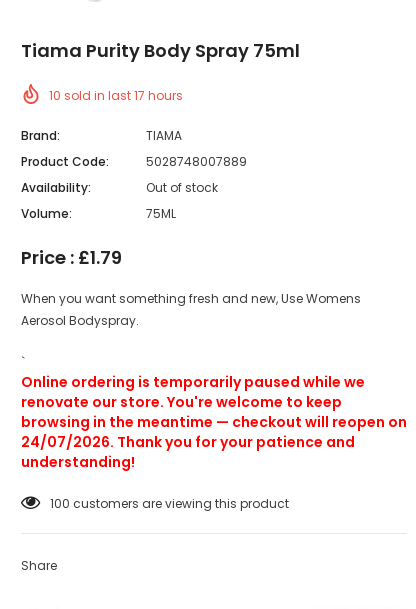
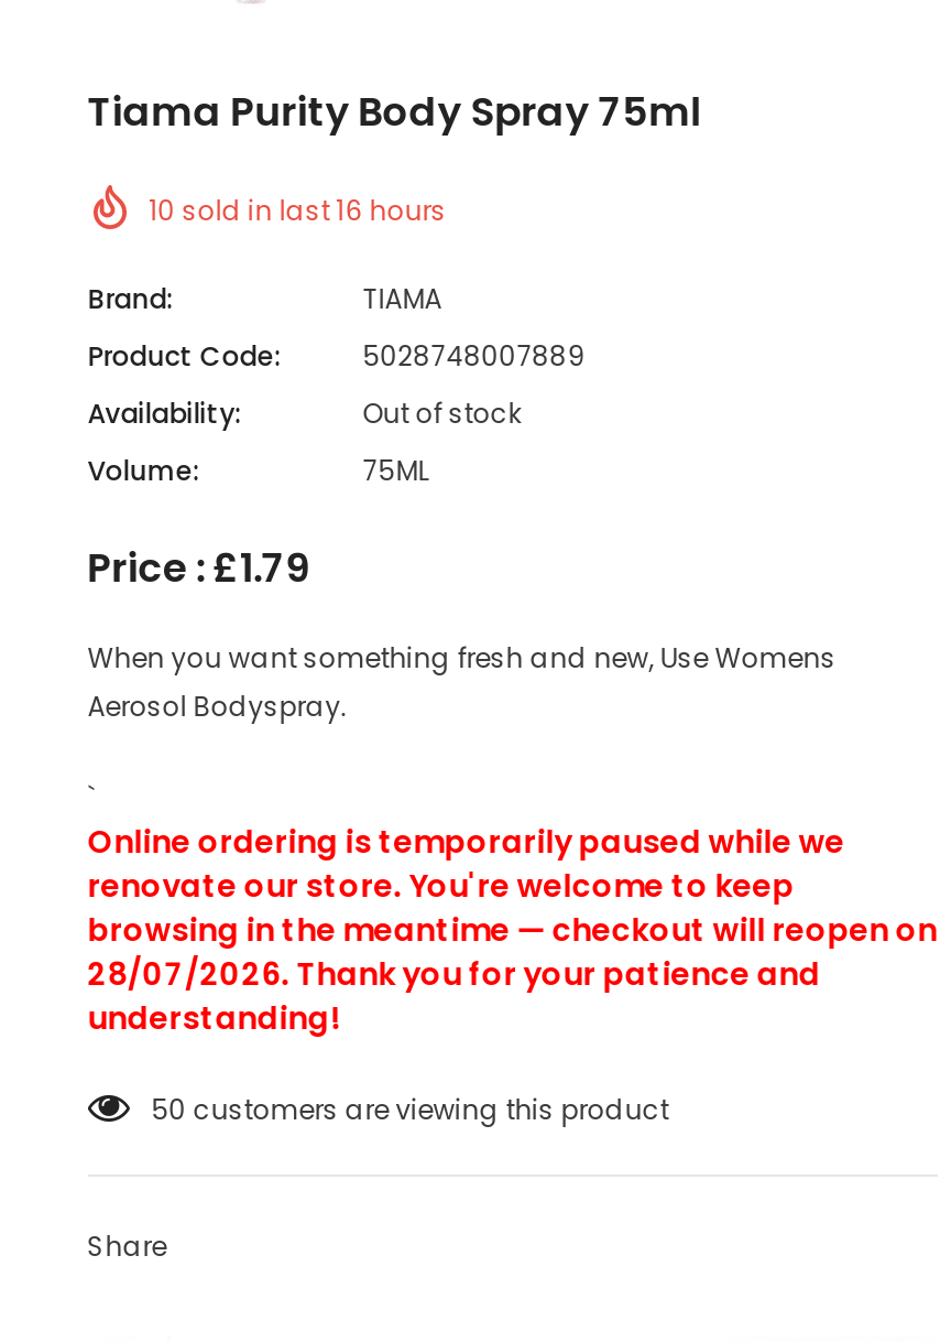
[49,87,183,104] 10 sold in last 17 hours -> [149,191,446,229] 10 sold in last 16 hours
[21,432,355,452] 24/07/2026. Thank you for your patience and -> [87,951,820,995] 28/07/2026. Thank you for your patience and
[50,495,289,512] 100 customers are viewing this product -> [151,1090,669,1128] 50 customers are viewing this product

